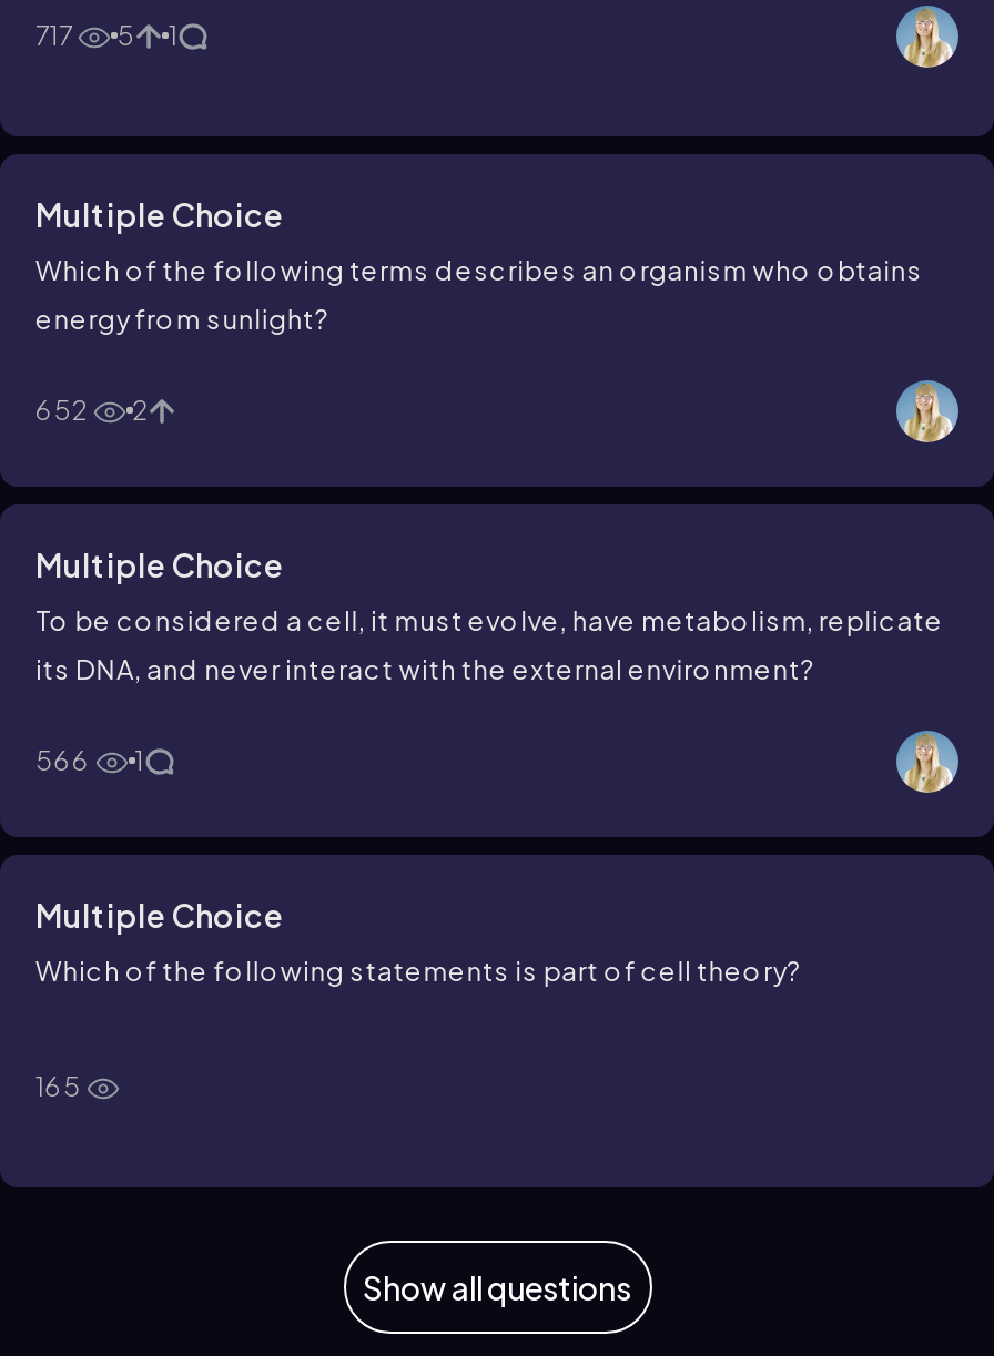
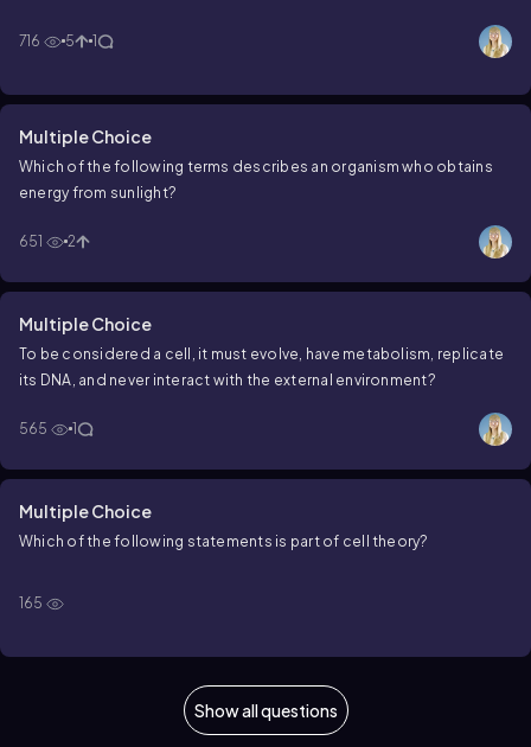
[35,18,73,51] 717 -> [19,32,41,49] 716
[35,393,149,426] 652 2 -> [19,232,76,250] 651 2
[35,743,90,776] 566 -> [19,419,48,437] 565

